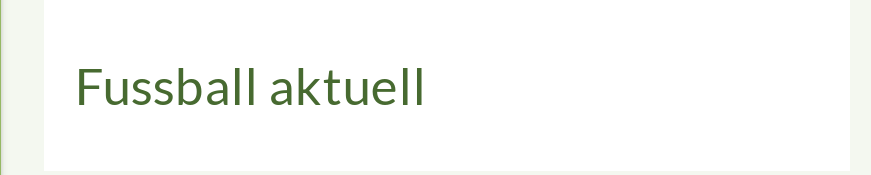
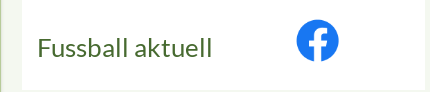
none -> [295,18,340,62] [image]

